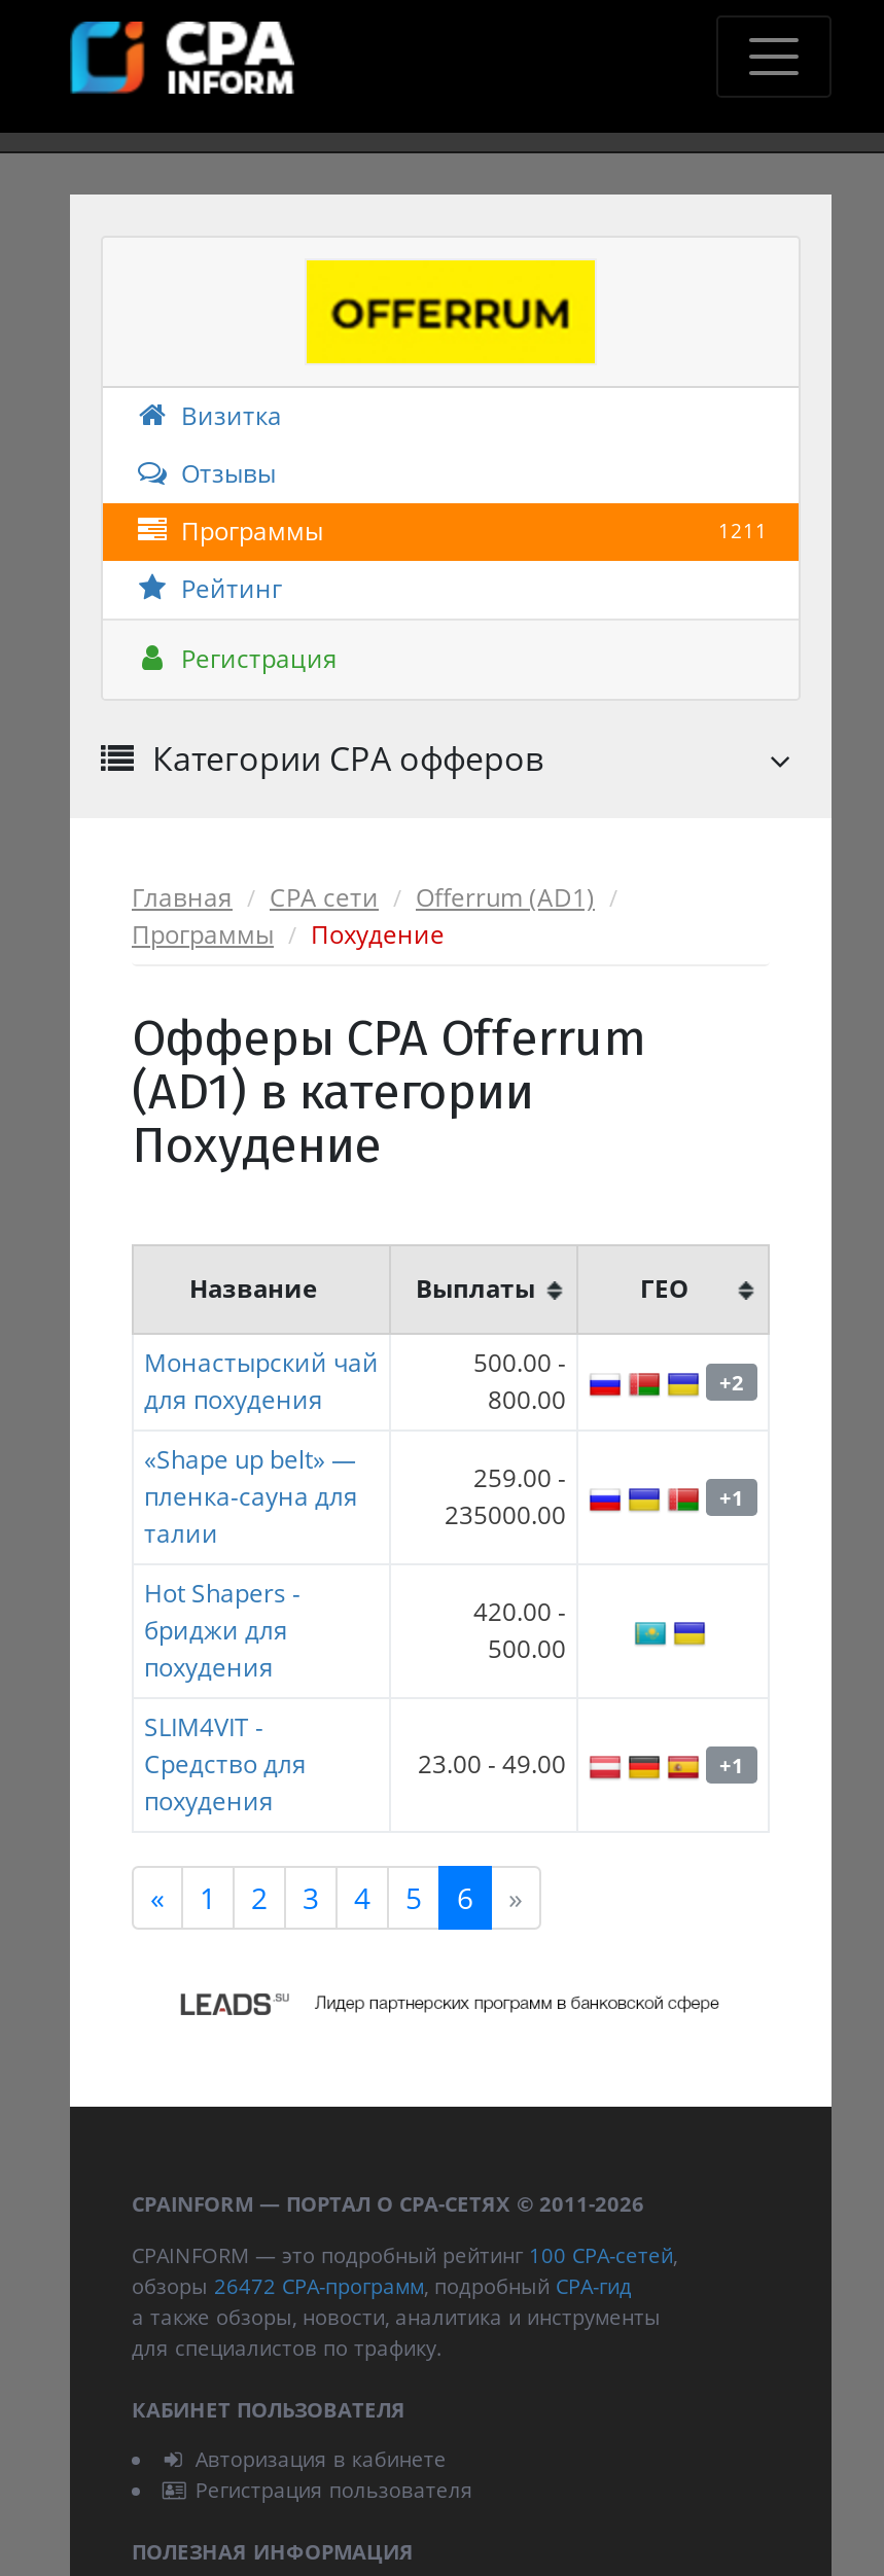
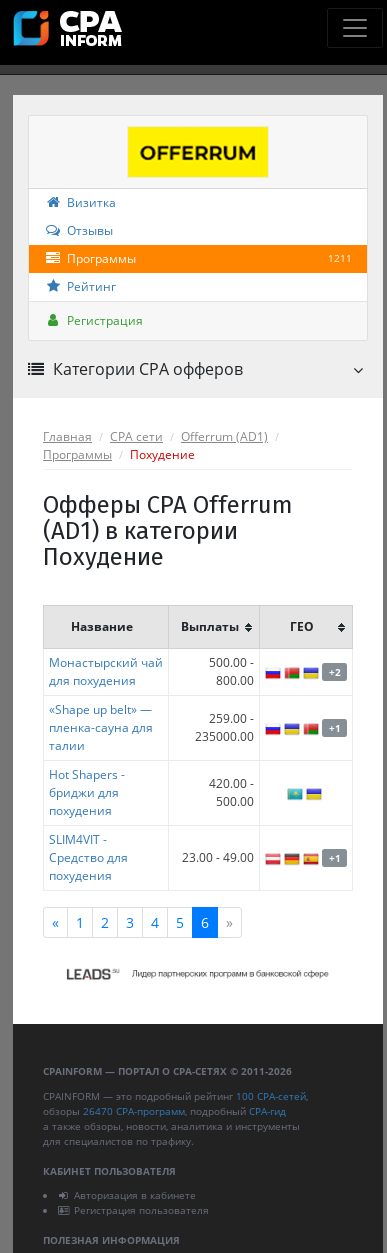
[132,2271,632,2300] обзоры 26472 CPA-программ, подробный CPA-гид -> [43,1104,286,1118] обзоры 26470 CPA-программ, подробный CPA-гид

